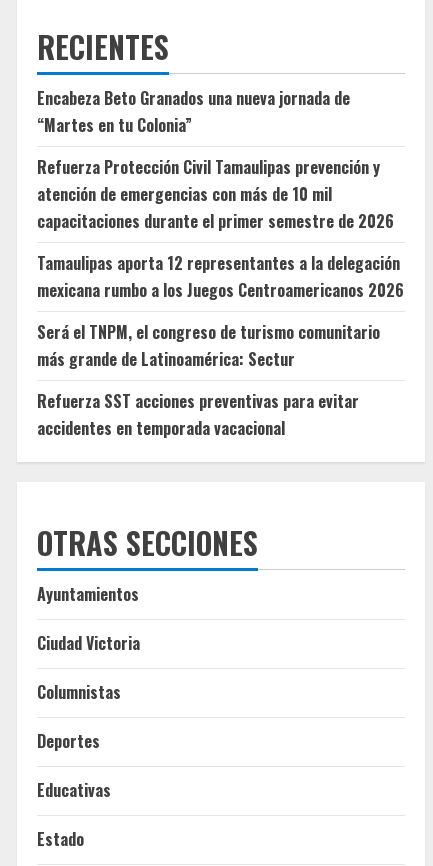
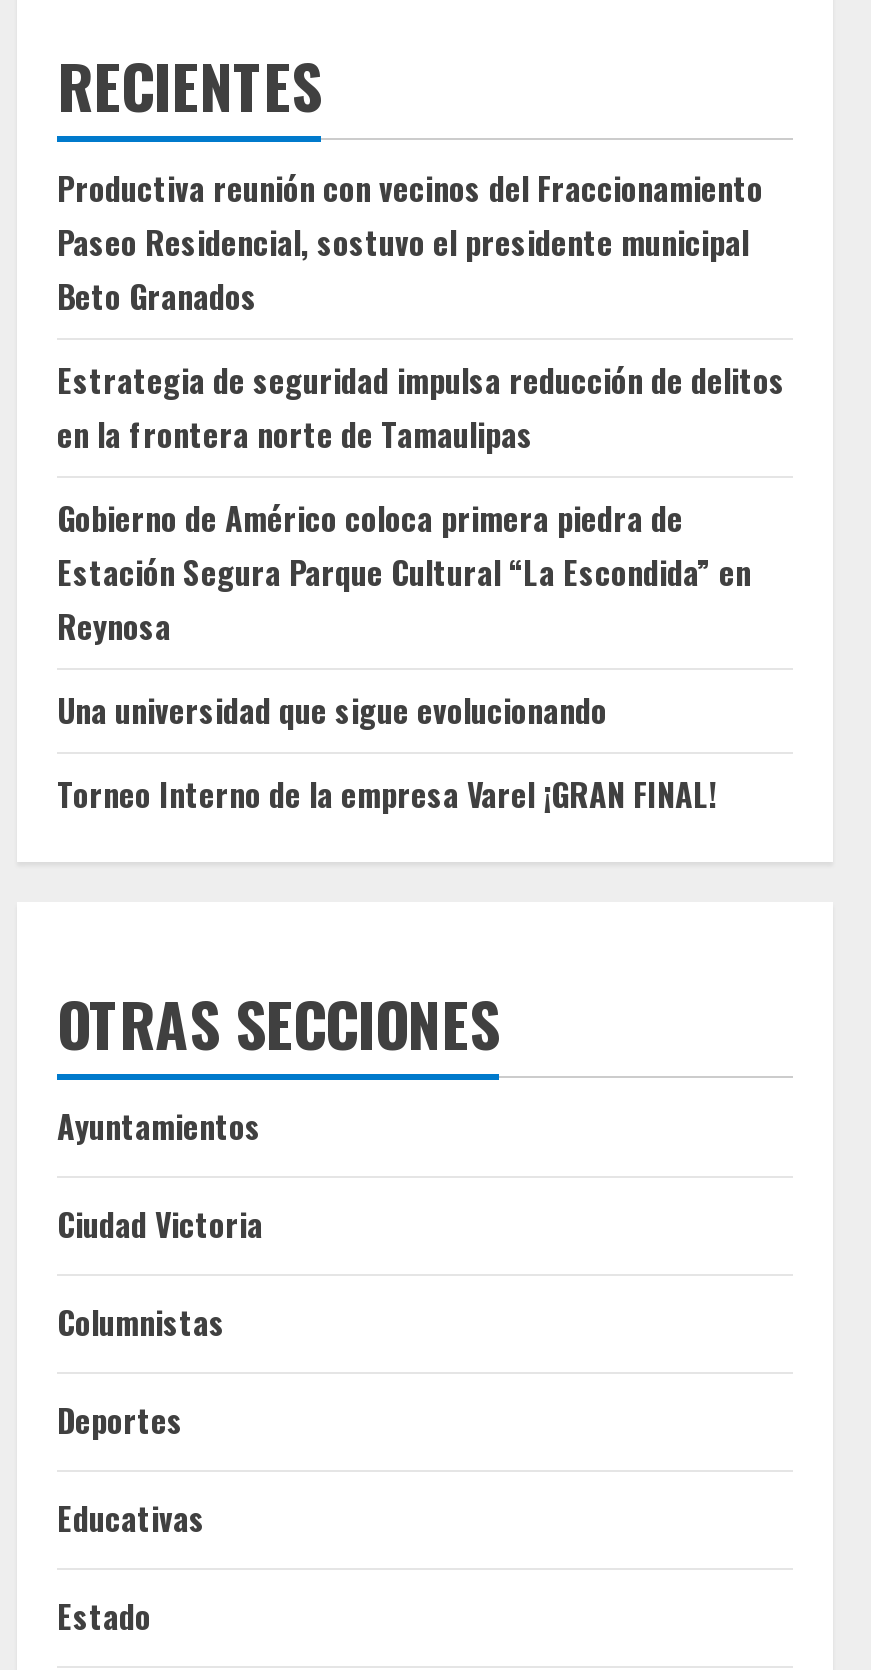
[37,86,350,137] Encabeza Beto Granados una nueva jornada de | “Martes en tu Colonia” -> [57,164,763,320] Productiva reunión con vecinos del Fraccionamiento | Paseo Residencial, sostuvo el presidente municipal | Beto Granados
[37,155,394,233] Refuerza Protección Civil Tamaulipas prevención y | atención de emergencias con más de 10 mil | capacitaciones durante el primer semestre de 2026 -> [57,356,785,458] Estrategia de seguridad impulsa reducción de delitos | en la frontera norte de Tamaulipas
[37,251,404,302] Tamaulipas aporta 12 representantes a la delegación | mexicana rumbo a los Juegos Centroamericanos 2026 -> [57,494,751,650] Gobierno de Américo coloca primera piedra de | Estación Segura Parque Cultural “La Escondida” en | Reynosa
[37,320,380,371] Será el TNPM, el congreso de turismo comunitario | más grande de Latinoamérica: Sectur -> [57,686,607,734] Una universidad que sigue evolucionando
[37,389,359,440] Refuerza SST acciones preventivas para evitar | accidentes en temporada vacacional -> [57,770,717,818] Torneo Interno de la empresa Varel ¡GRAN FINAL!

